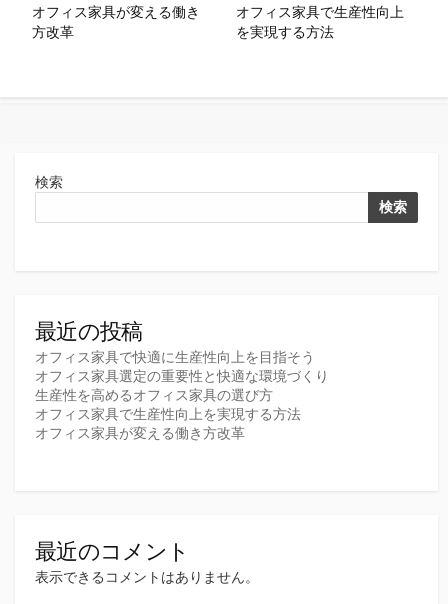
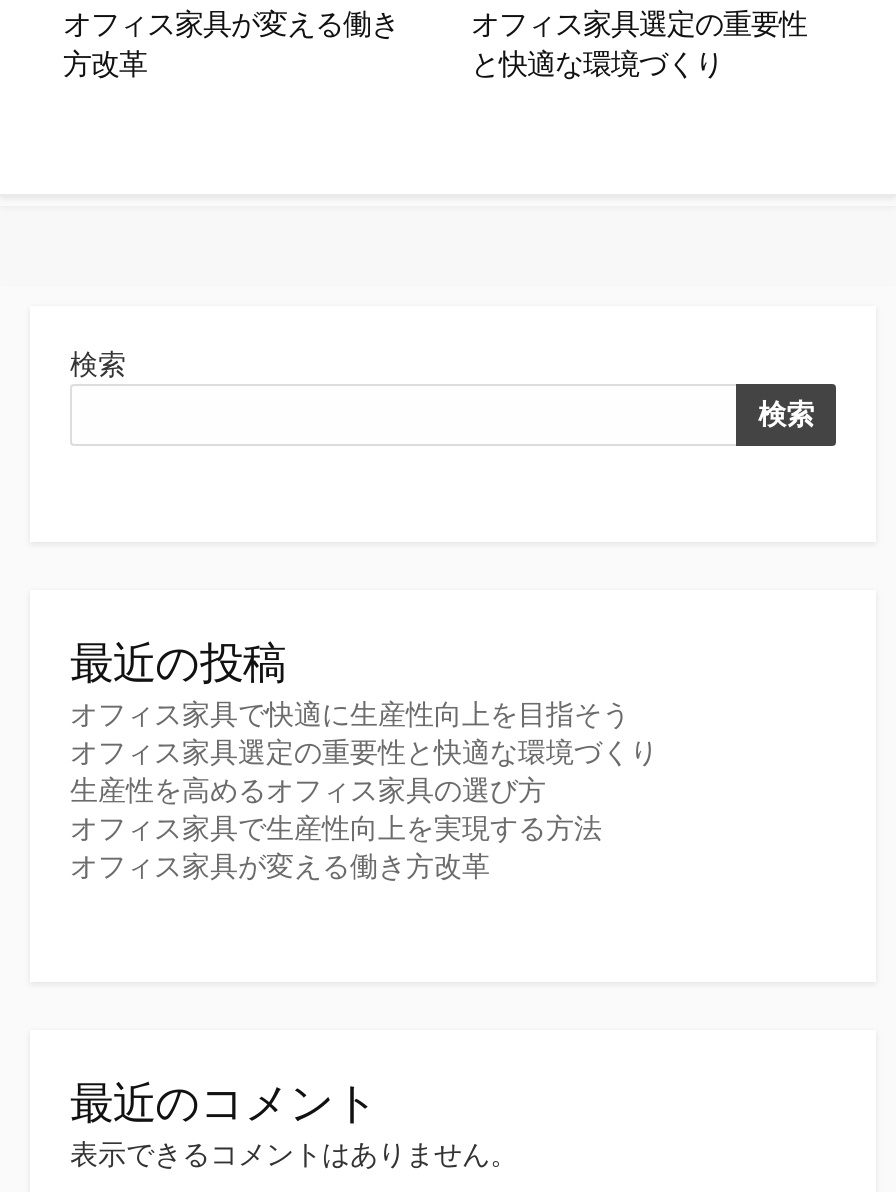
[235,3,403,40] オフィス家具で生産性向上 | を実現する方法 -> [471,6,807,80] オフィス家具選定の重要性 | と快適な環境づくり

